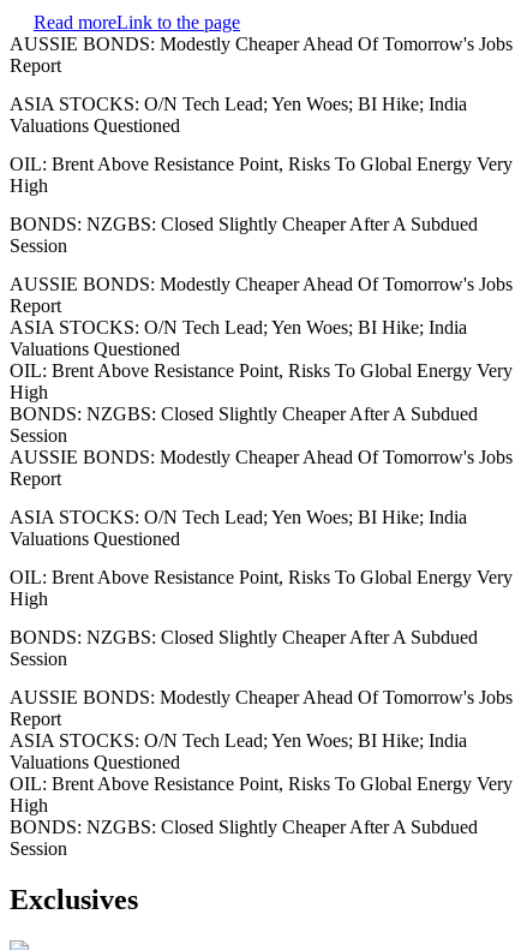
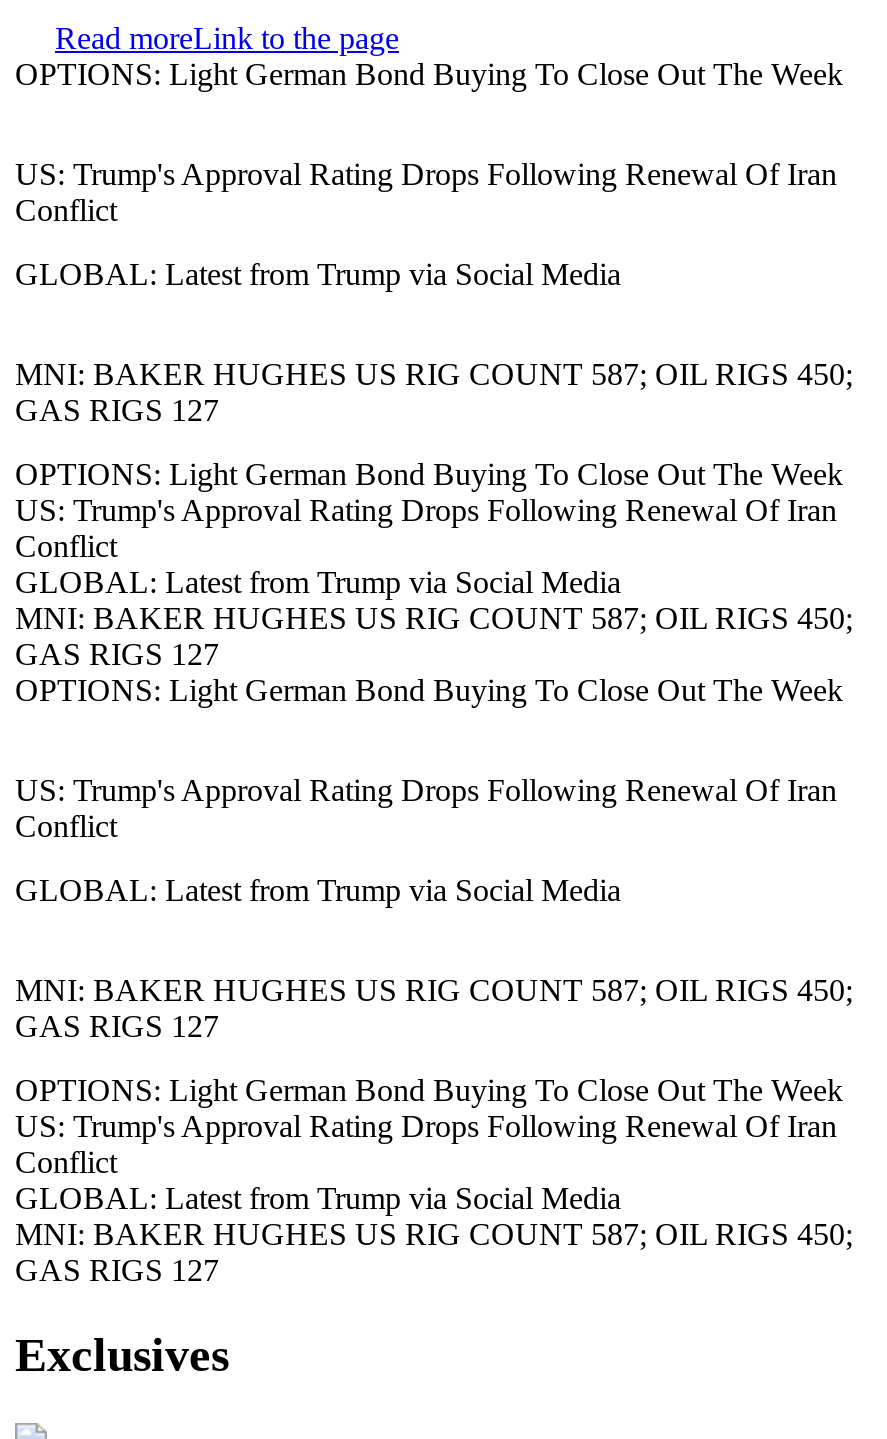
[10,34,513,76] AUSSIE BONDS: Modestly Cheaper Ahead Of Tomorrow's Jobs | Report -> [15,57,843,91] OPTIONS: Light German Bond Buying To Close Out The Week
[10,94,467,136] ASIA STOCKS: O/N Tech Lead; Yen Woes; BI Hike; India | Valuations Questioned -> [15,157,837,227] US: Trump's Approval Rating Drops Following Renewal Of Iran | Conflict
[10,154,513,196] OIL: Brent Above Resistance Point, Risks To Global Energy Very | High -> [15,257,621,291] GLOBAL: Latest from Trump via Social Media
[10,214,478,256] BONDS: NZGBS: Closed Slightly Cheaper After A Subdued | Session -> [15,357,853,427] MNI: BAKER HUGHES US RIG COUNT 587; OIL RIGS 450; | GAS RIGS 127
[10,274,513,489] AUSSIE BONDS: Modestly Cheaper Ahead Of Tomorrow's Jobs | Report | ASIA STOCKS: O/N Tech Lead; Yen Woes; BI Hike; India | Valuations Questioned | OIL: Brent Above Resistance Point, Risks To Global Energy Very | High | BONDS: NZGBS: Closed Slightly Cheaper After A Subdued | Session | AUSSIE BONDS: Modestly Cheaper Ahead Of Tomorrow's Jobs | Report -> [15,457,853,707] OPTIONS: Light German Bond Buying To Close Out The Week | US: Trump's Approval Rating Drops Following Renewal Of Iran | Conflict | GLOBAL: Latest from Trump via Social Media | MNI: BAKER HUGHES US RIG COUNT 587; OIL RIGS 450; | GAS RIGS 127 | OPTIONS: Light German Bond Buying To Close Out The Week
[10,507,467,549] ASIA STOCKS: O/N Tech Lead; Yen Woes; BI Hike; India | Valuations Questioned -> [15,773,837,843] US: Trump's Approval Rating Drops Following Renewal Of Iran | Conflict
[10,567,513,609] OIL: Brent Above Resistance Point, Risks To Global Energy Very | High -> [15,873,621,907] GLOBAL: Latest from Trump via Social Media
[10,627,478,669] BONDS: NZGBS: Closed Slightly Cheaper After A Subdued | Session -> [15,973,853,1043] MNI: BAKER HUGHES US RIG COUNT 587; OIL RIGS 450; | GAS RIGS 127
[10,687,513,859] AUSSIE BONDS: Modestly Cheaper Ahead Of Tomorrow's Jobs | Report | ASIA STOCKS: O/N Tech Lead; Yen Woes; BI Hike; India | Valuations Questioned | OIL: Brent Above Resistance Point, Risks To Global Energy Very | High | BONDS: NZGBS: Closed Slightly Cheaper After A Subdued | Session -> [15,1073,853,1287] OPTIONS: Light German Bond Buying To Close Out The Week | US: Trump's Approval Rating Drops Following Renewal Of Iran | Conflict | GLOBAL: Latest from Trump via Social Media | MNI: BAKER HUGHES US RIG COUNT 587; OIL RIGS 450; | GAS RIGS 127

